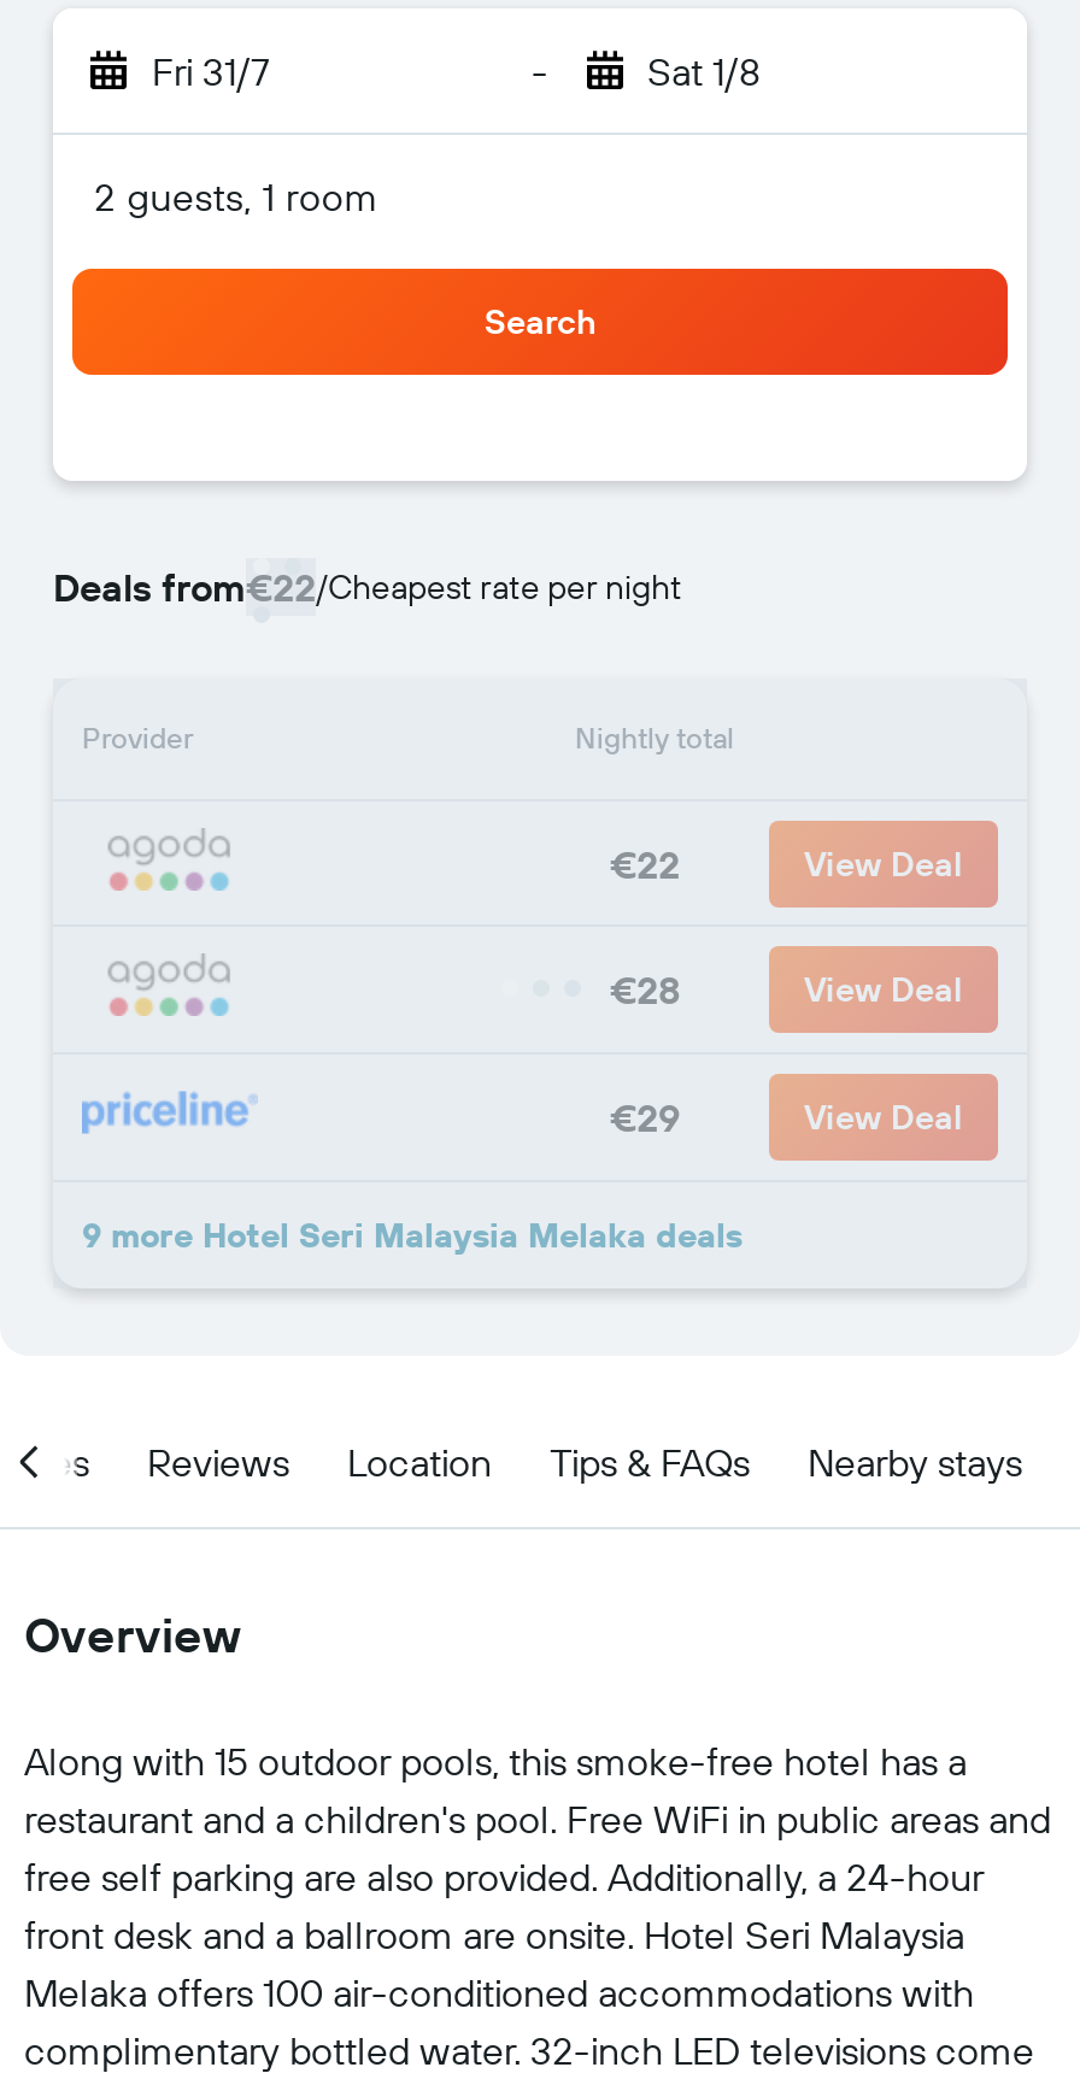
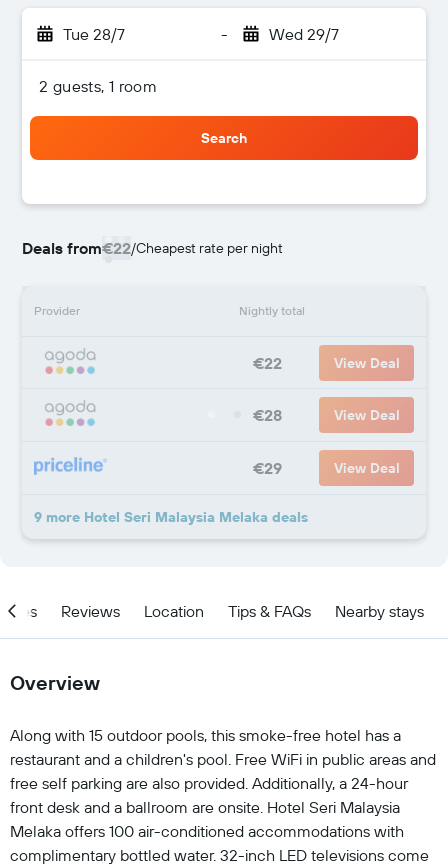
[152,47,270,95] Fri 31/7 -> [63,24,125,44] Tue 28/7
[647,47,761,95] Sat 1/8 -> [268,24,338,44] Wed 29/7

